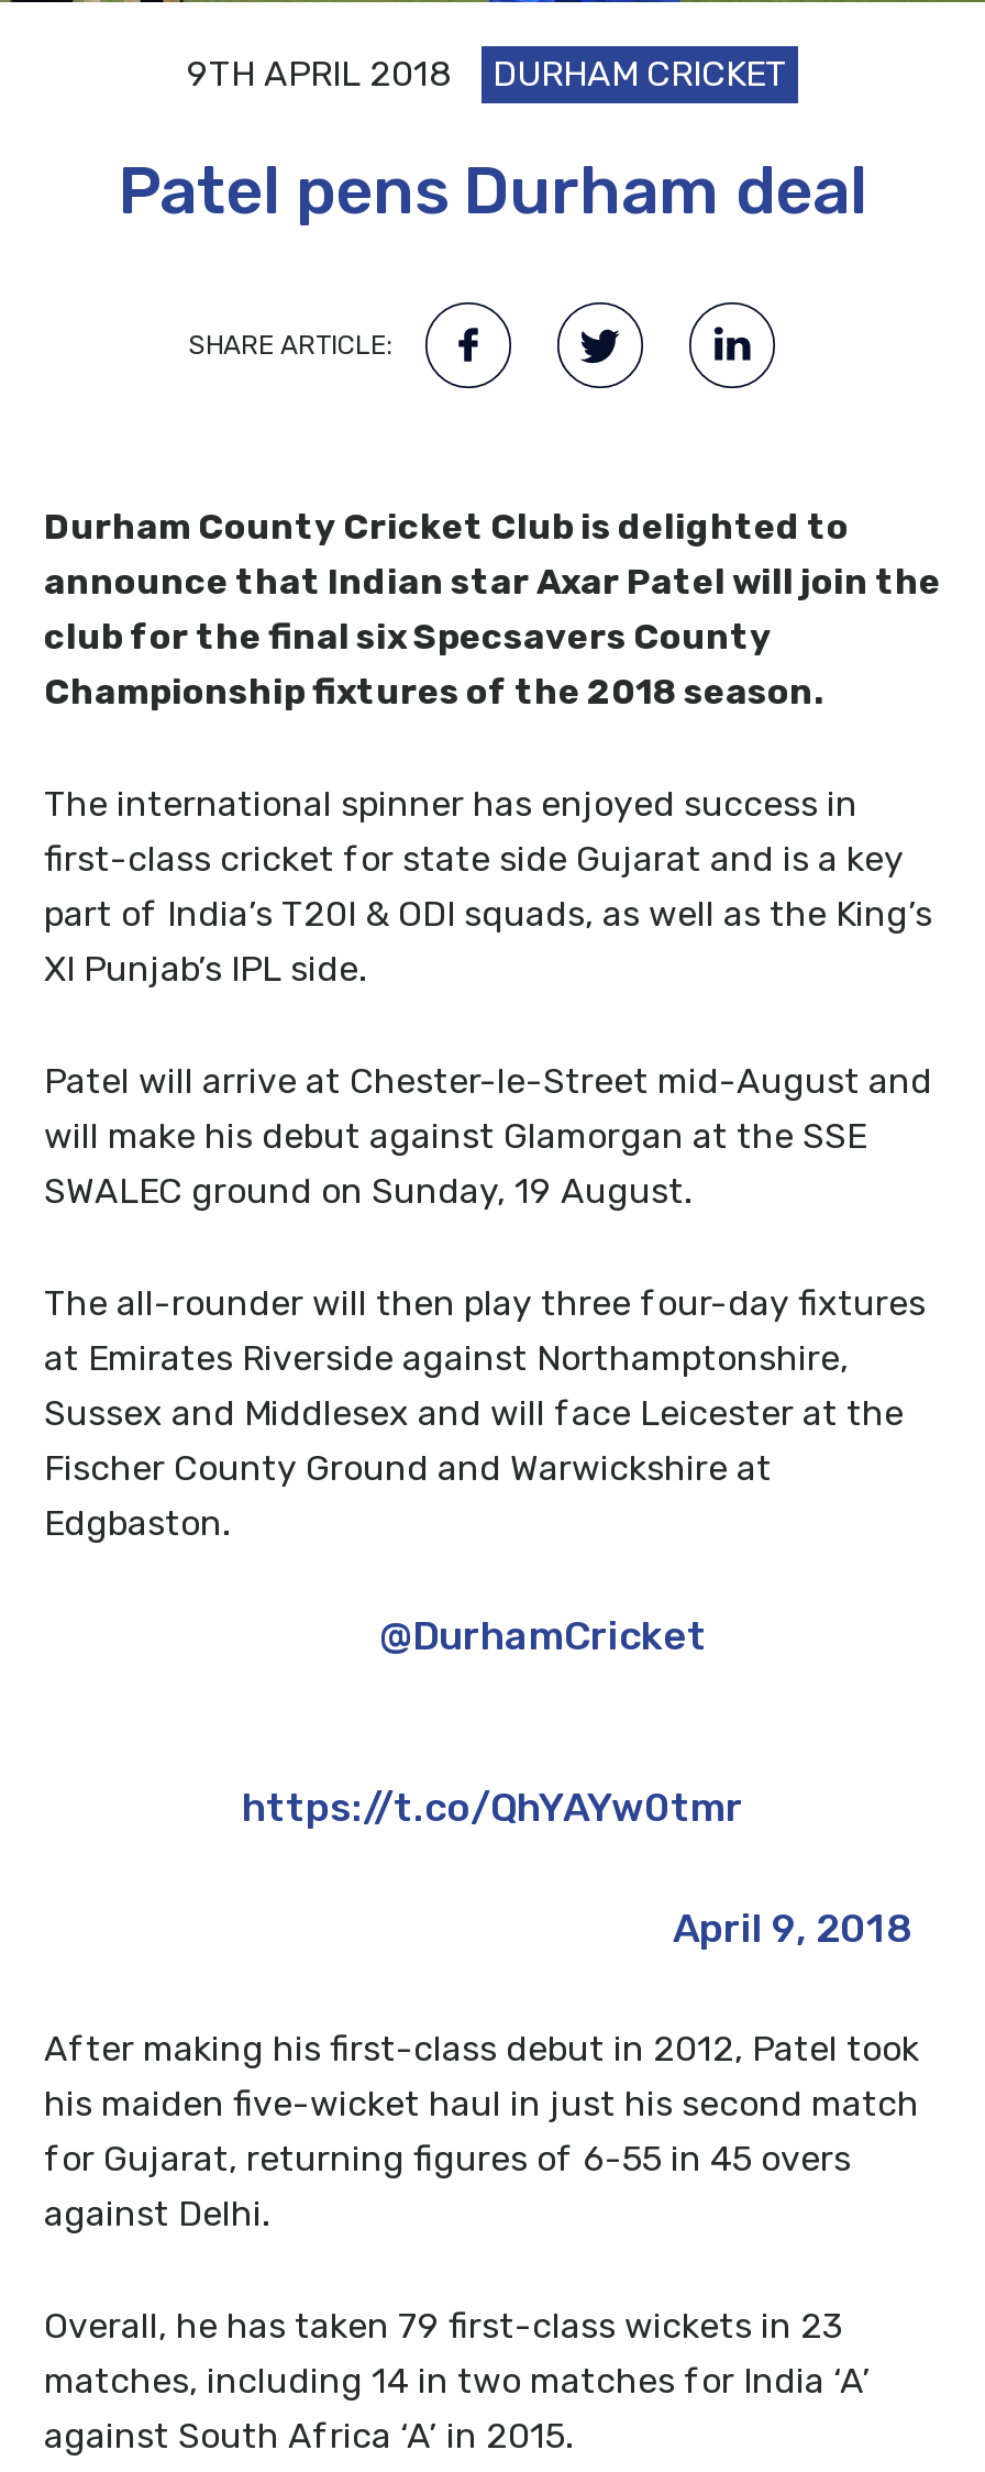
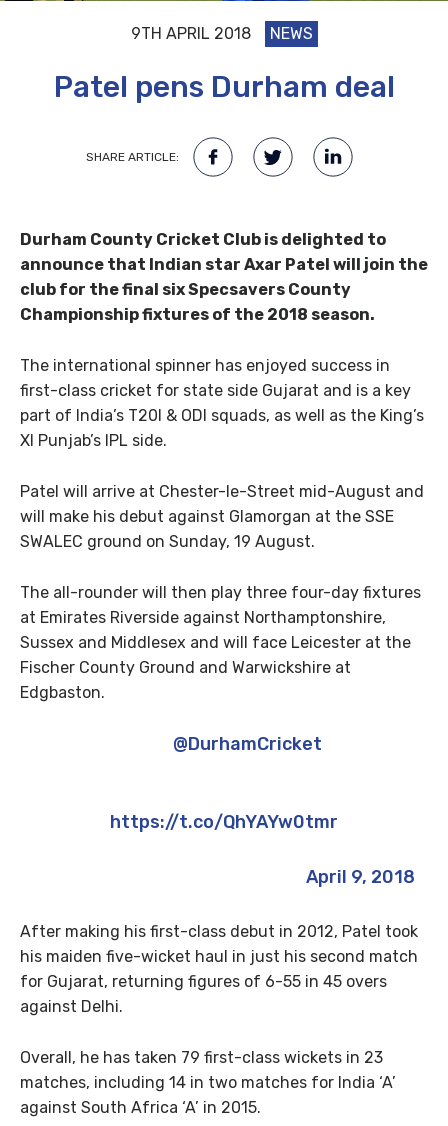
[492,54,787,96] DURHAM CRICKET -> [269,24,312,43] NEWS

